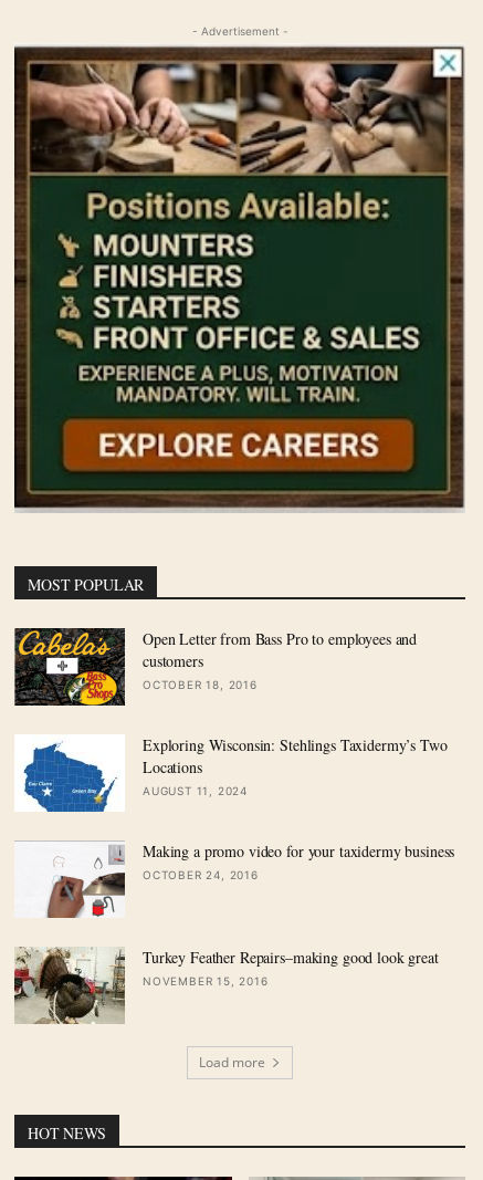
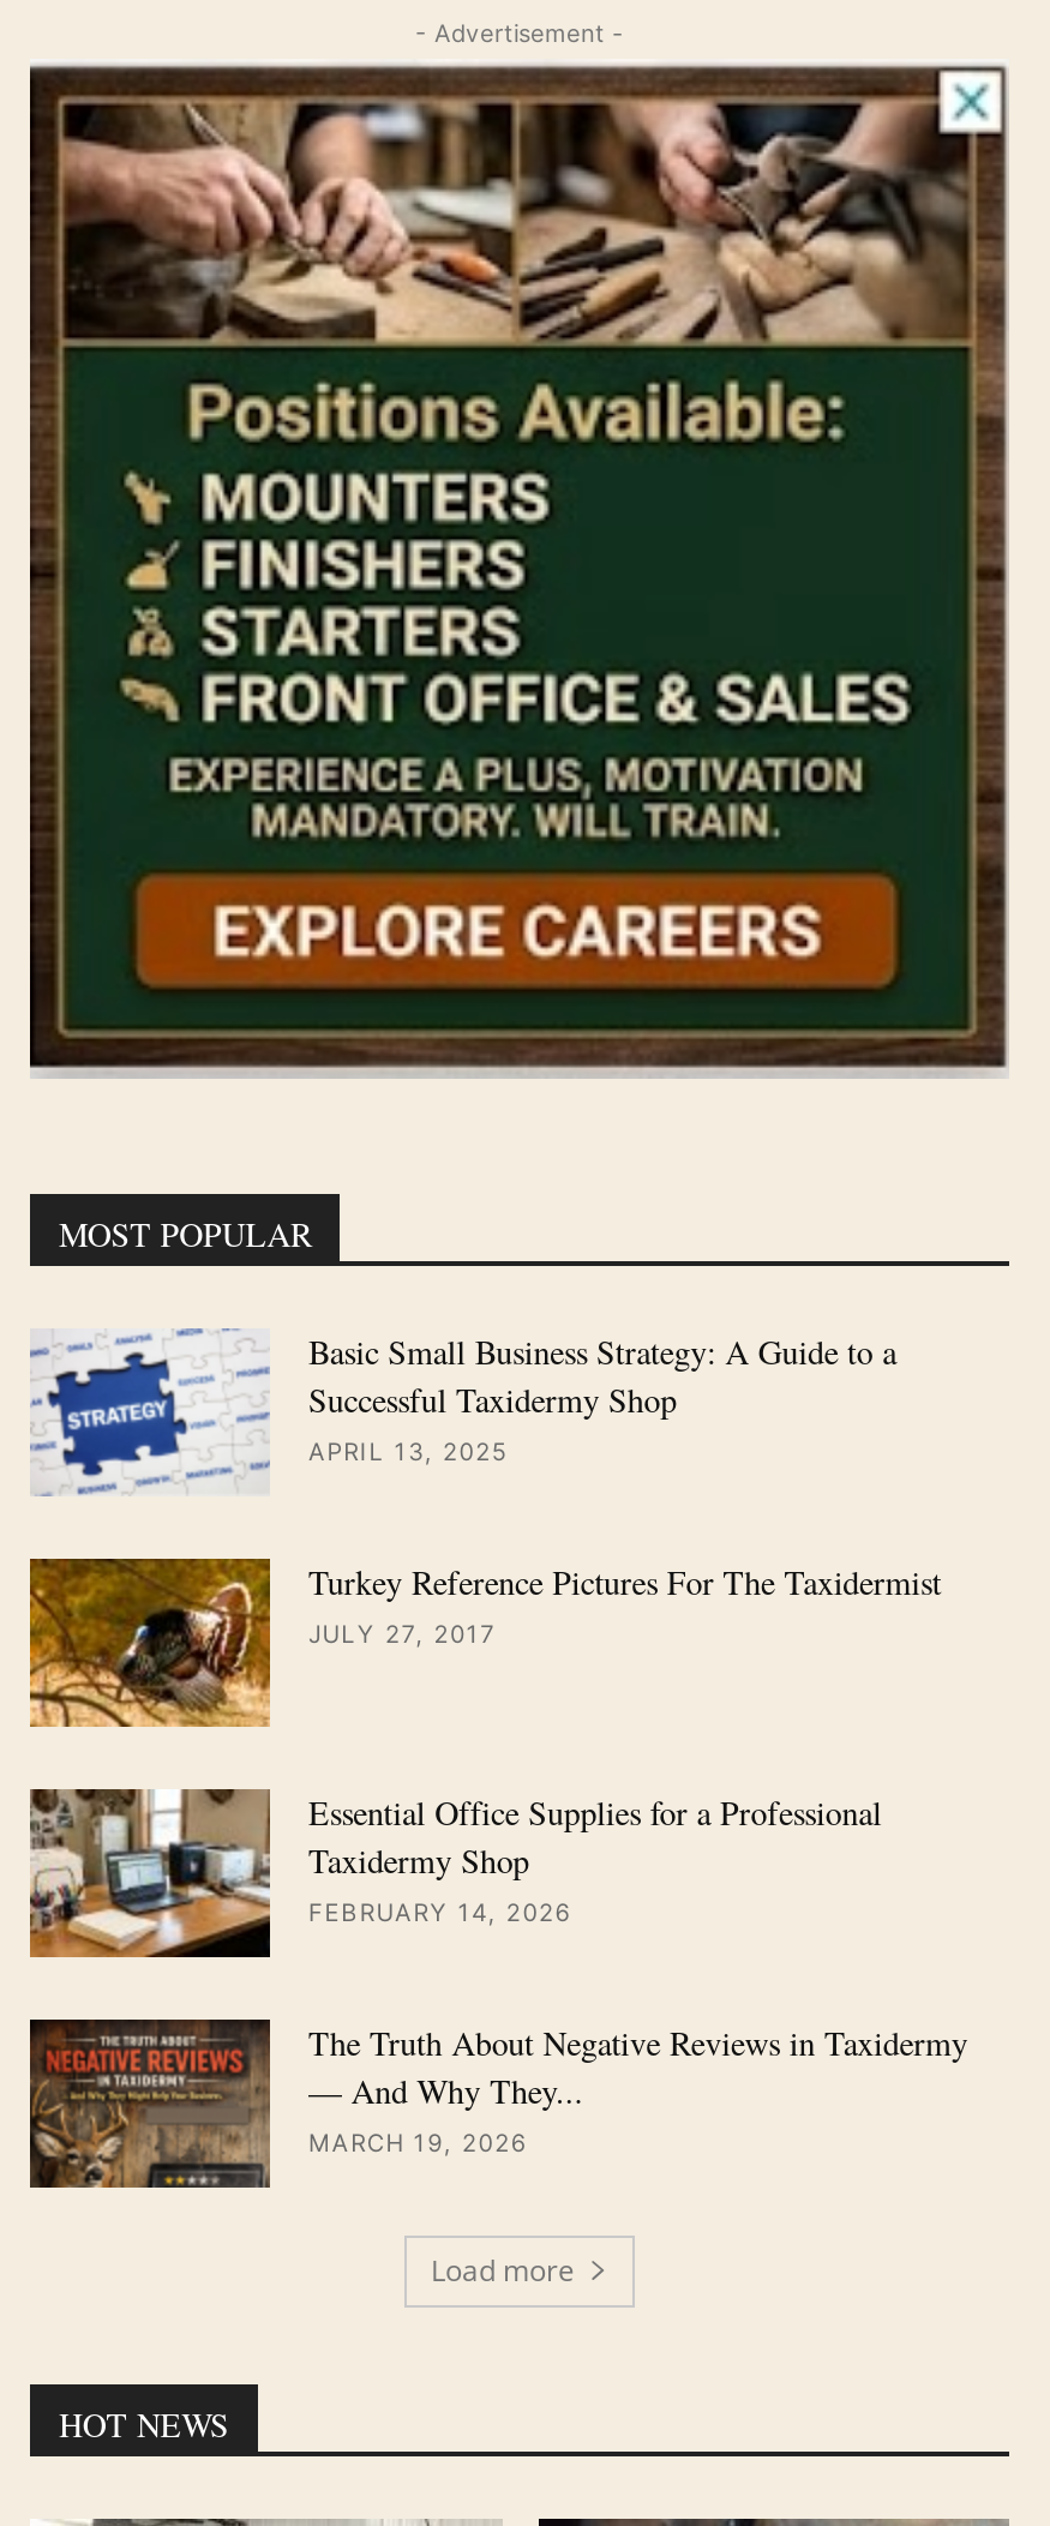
[13,627,417,707] [image] | Open Letter from Bass Pro to employees and | customers | OCTOBER 18, 2016 -> [30,1328,896,1496] [image] | Basic Small Business Strategy: A Guide to a | Successful Taxidermy Shop | APRIL 13, 2025
[14,734,447,813] [image] | Exploring Wisconsin: Stehlings Taxidermy’s Two | Locations | AUGUST 11, 2024 -> [28,1556,941,1729] [image] | Turkey Reference Pictures For The Taxidermist | JULY 27, 2017
[14,840,455,918] [image] | Making a promo video for your taxidermy business | OCTOBER 24, 2016 -> [28,1787,882,1960] [image] | Essential Office Supplies for a Professional | Taxidermy Shop | FEBRUARY 14, 2026
[13,947,438,1024] [image] | Turkey Feather Repairs–making good look great | NOVEMBER 15, 2016 -> [28,2017,968,2190] [image] | The Truth About Negative Reviews in Taxidermy | — And Why They... | MARCH 19, 2026

